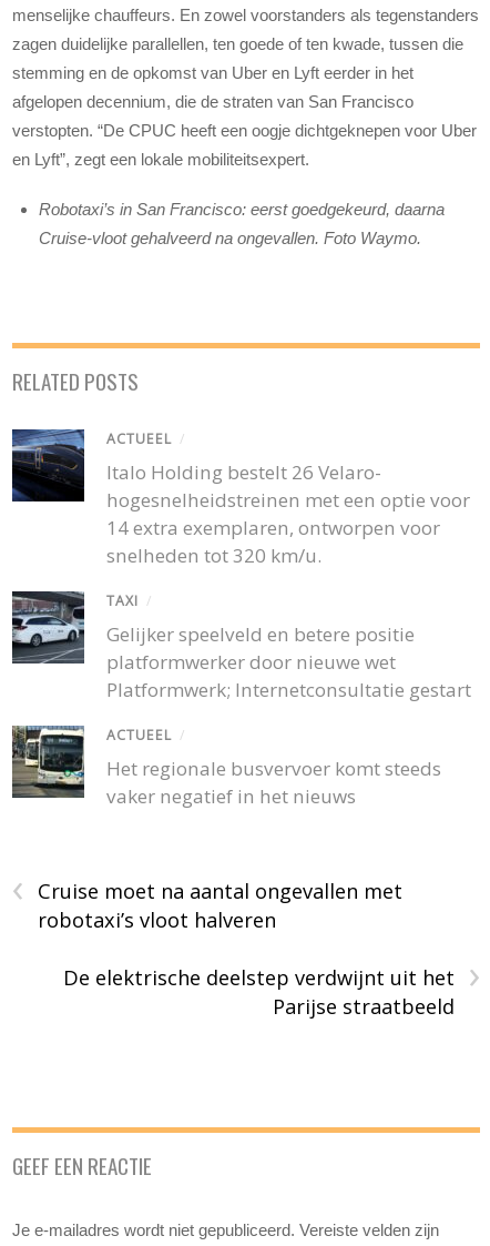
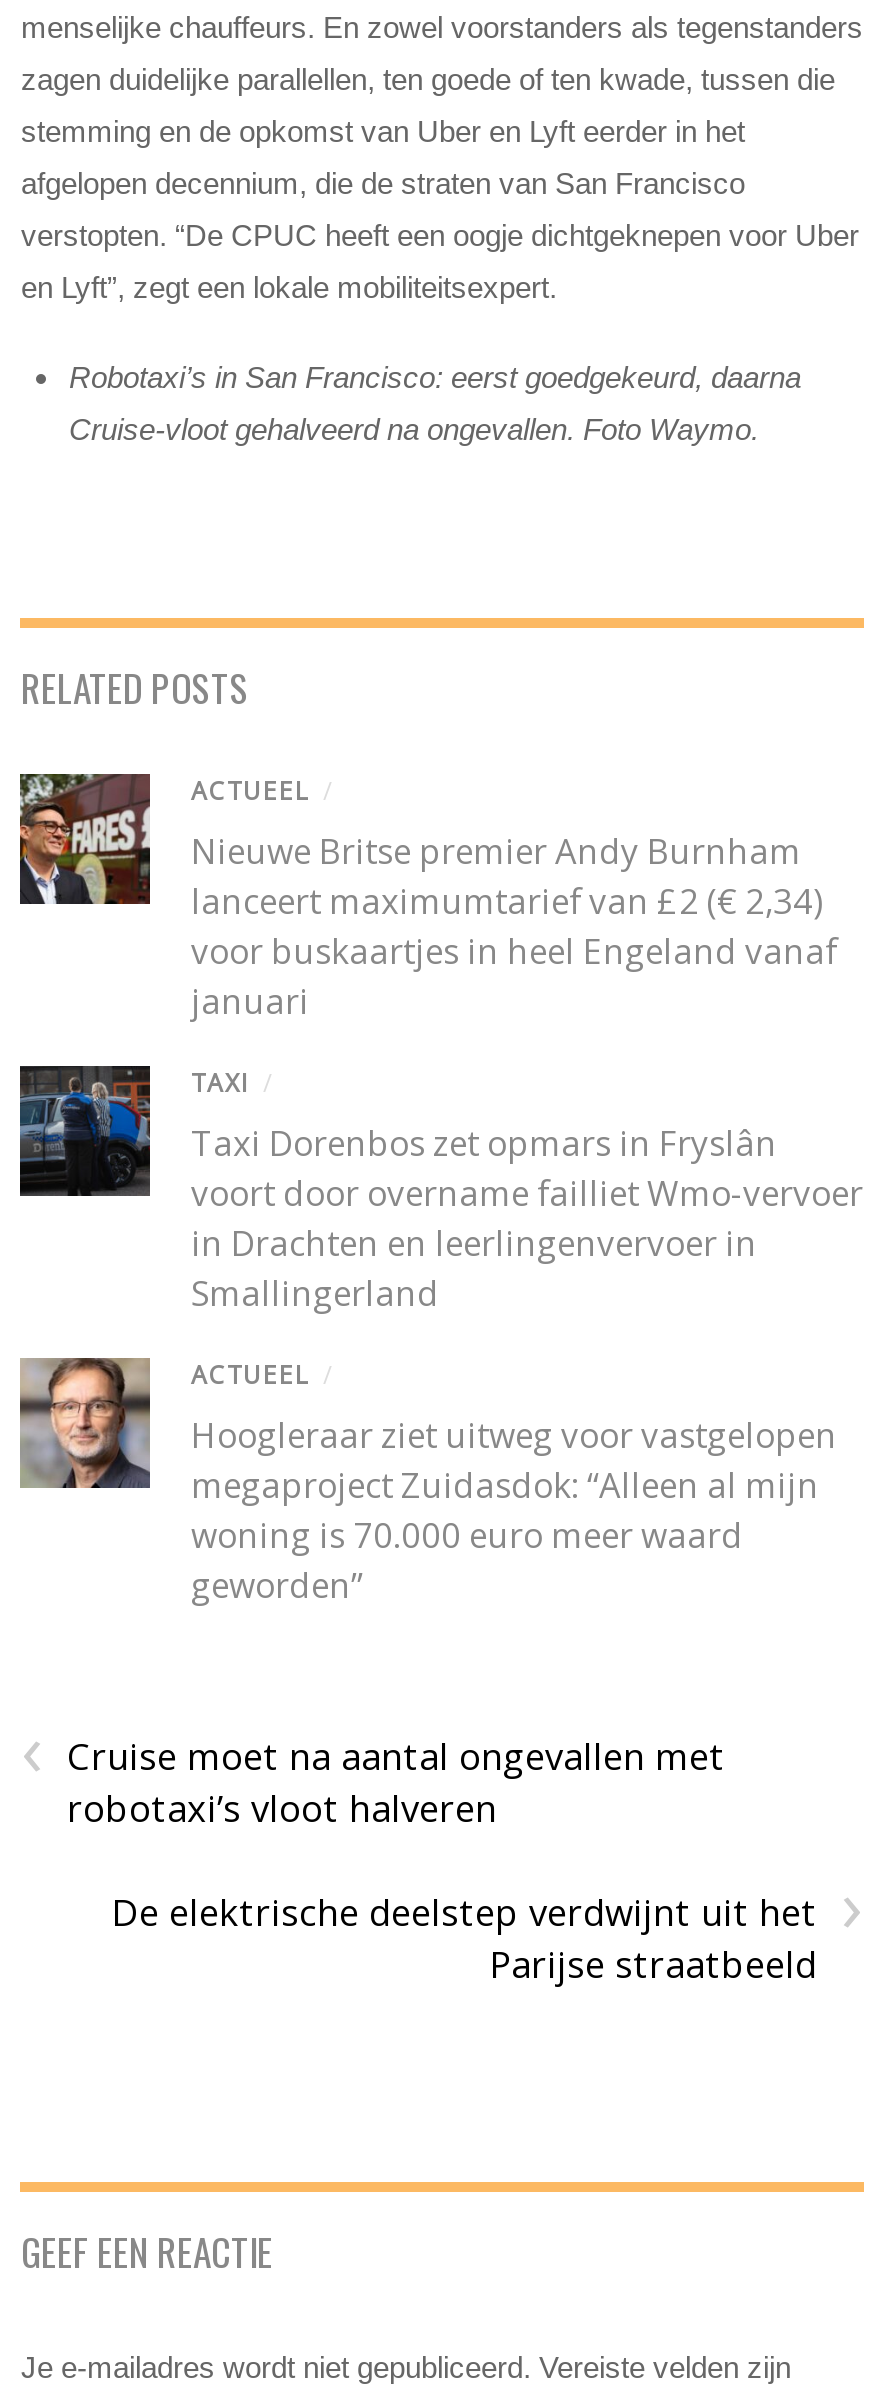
[11,428,470,568] [image] | Italo Holding bestelt 26 Velaro- | hogesnelheidstreinen met een optie voor | 14 extra exemplaren, ontworpen voor | snelheden tot 320 km/u. -> [18,772,837,1024] [image] | Nieuwe Britse premier Andy Burnham | lanceert maximumtarief van £2 (€ 2,34) | voor buskaartjes in heel Engeland vanaf | januari
[12,590,472,703] [image] | Gelijker speelveld en betere positie | platformwerker door nieuwe wet | Platformwerk; Internetconsultatie gestart -> [22,1064,863,1316] [image] | Taxi Dorenbos zet opmars in Fryslân | voort door overname failliet Wmo-vervoer | in Drachten en leerlingenvervoer in | Smallingerland
[12,725,442,809] [image] | Het regionale busvervoer komt steeds | vaker negatief in het nieuws -> [18,1356,837,1609] [image] | Hoogleraar ziet uitweg voor vastgelopen | megaproject Zuidasdok: “Alleen al mijn | woning is 70.000 euro meer waard | geworden”

